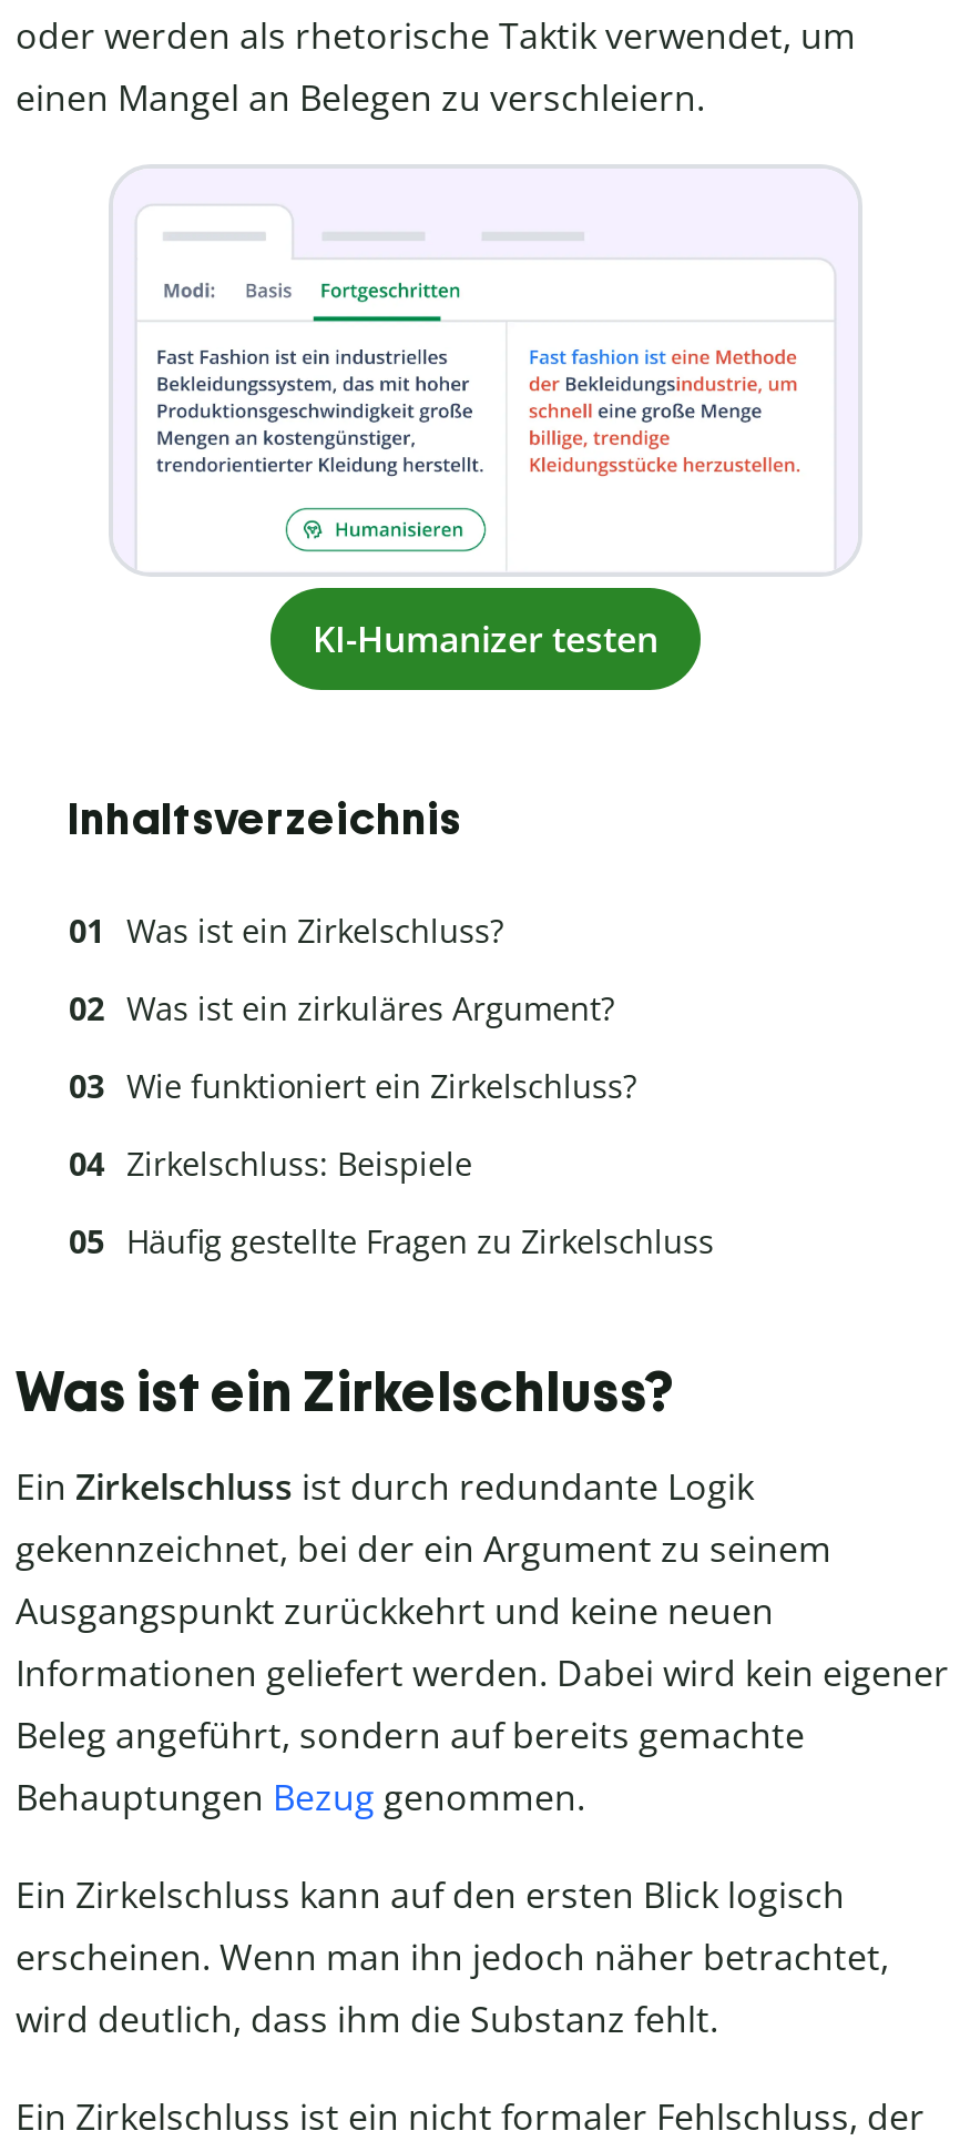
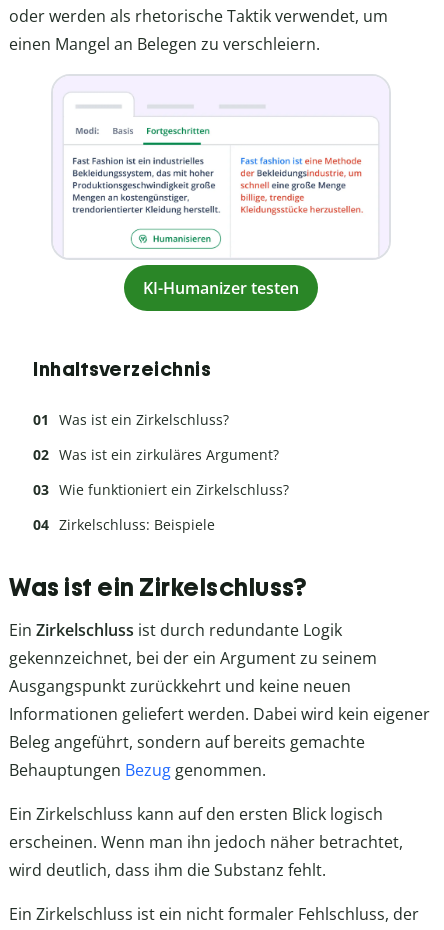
[126,1219,714,1262] Häufig gestellte Fragen zu Zirkelschluss -> none

